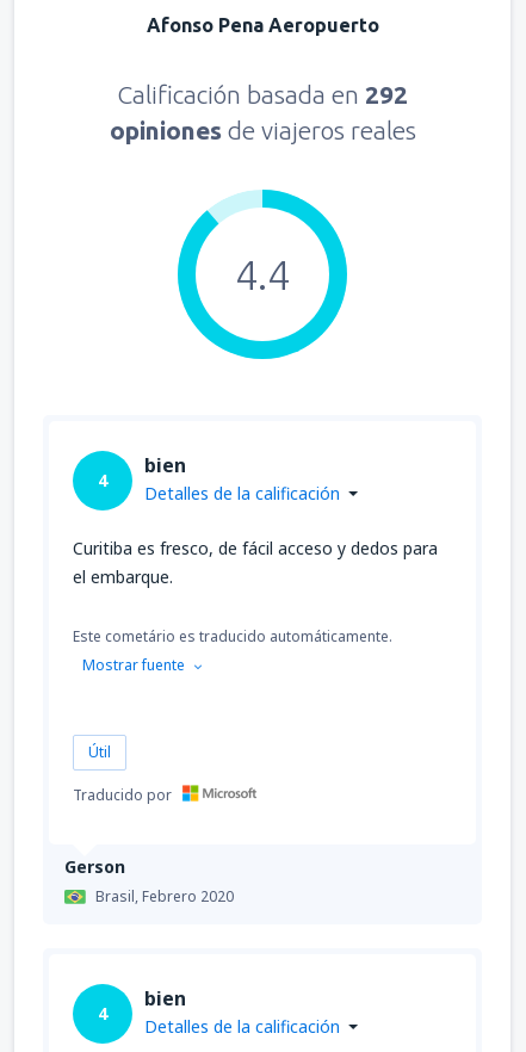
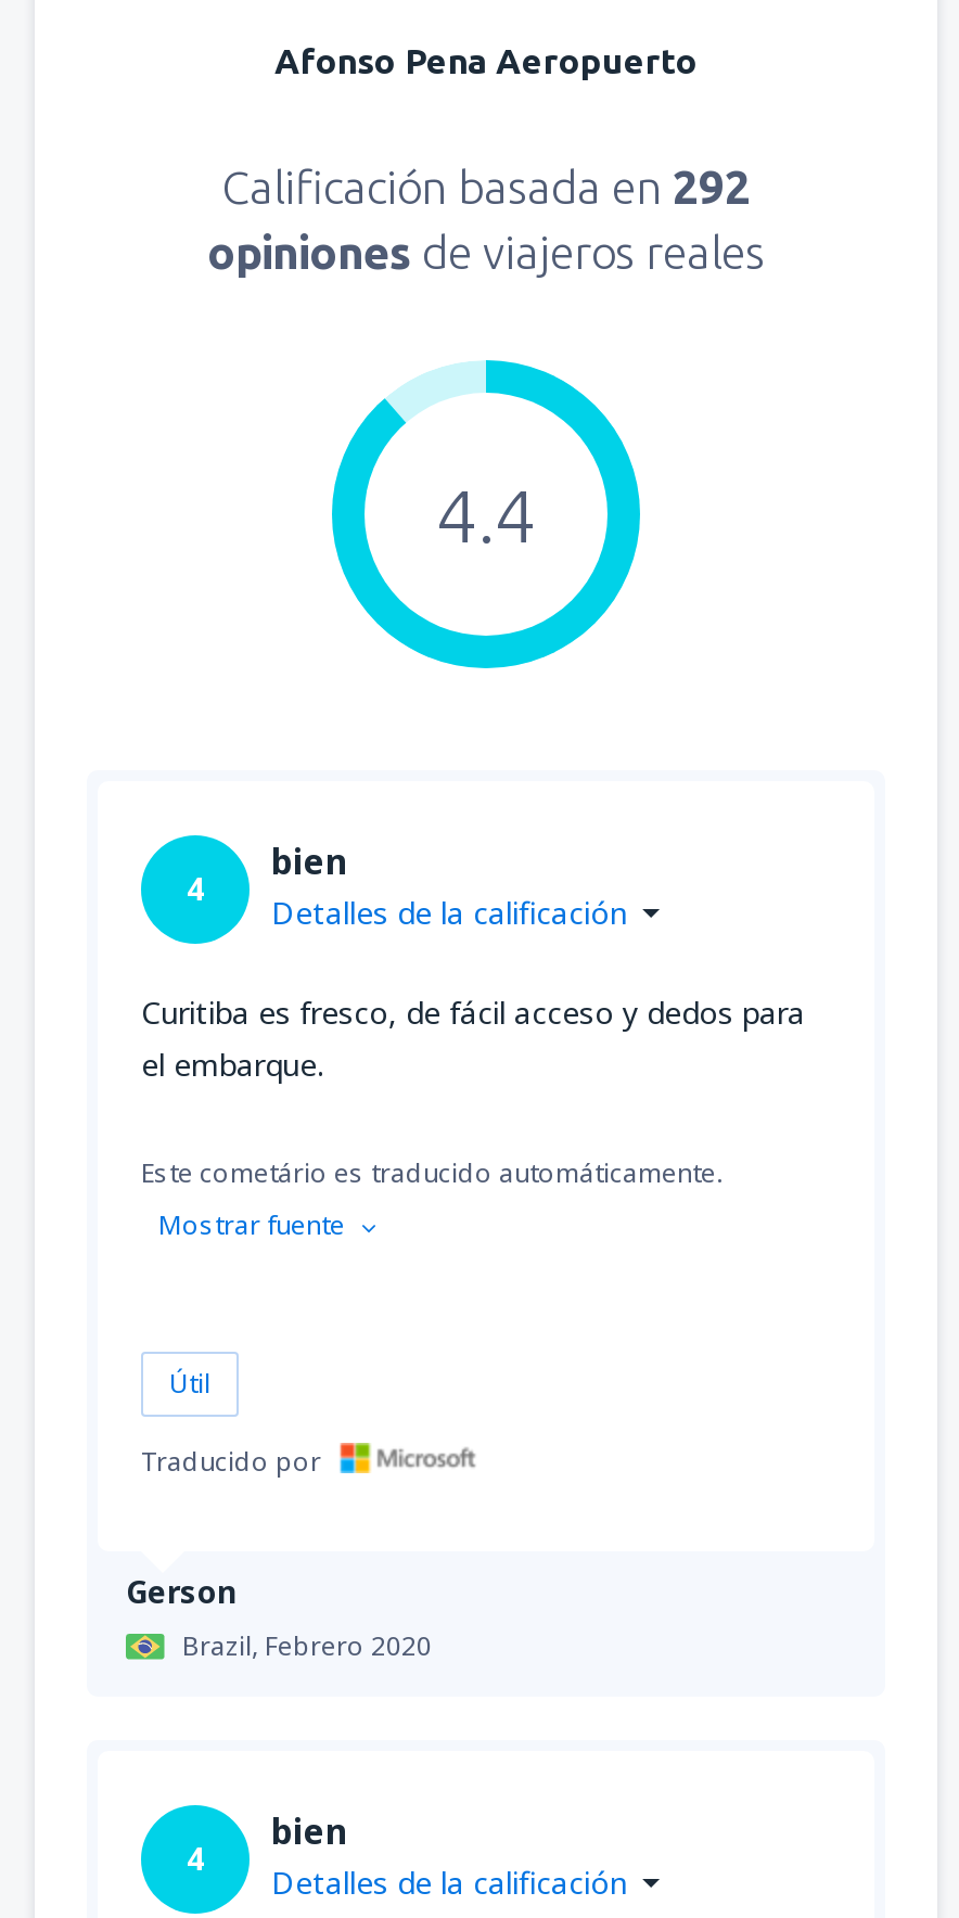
[95,886,234,906] Brasil, Febrero 2020 -> [182,1627,432,1664] Brazil, Febrero 2020

